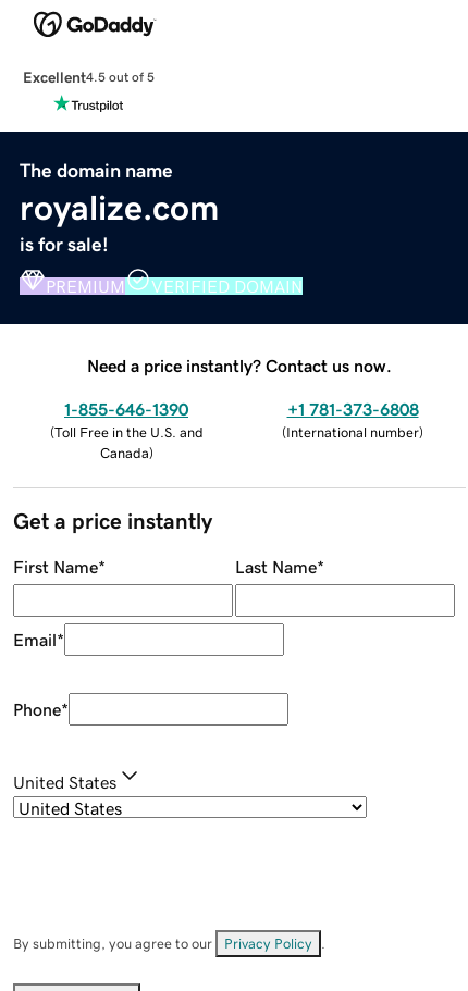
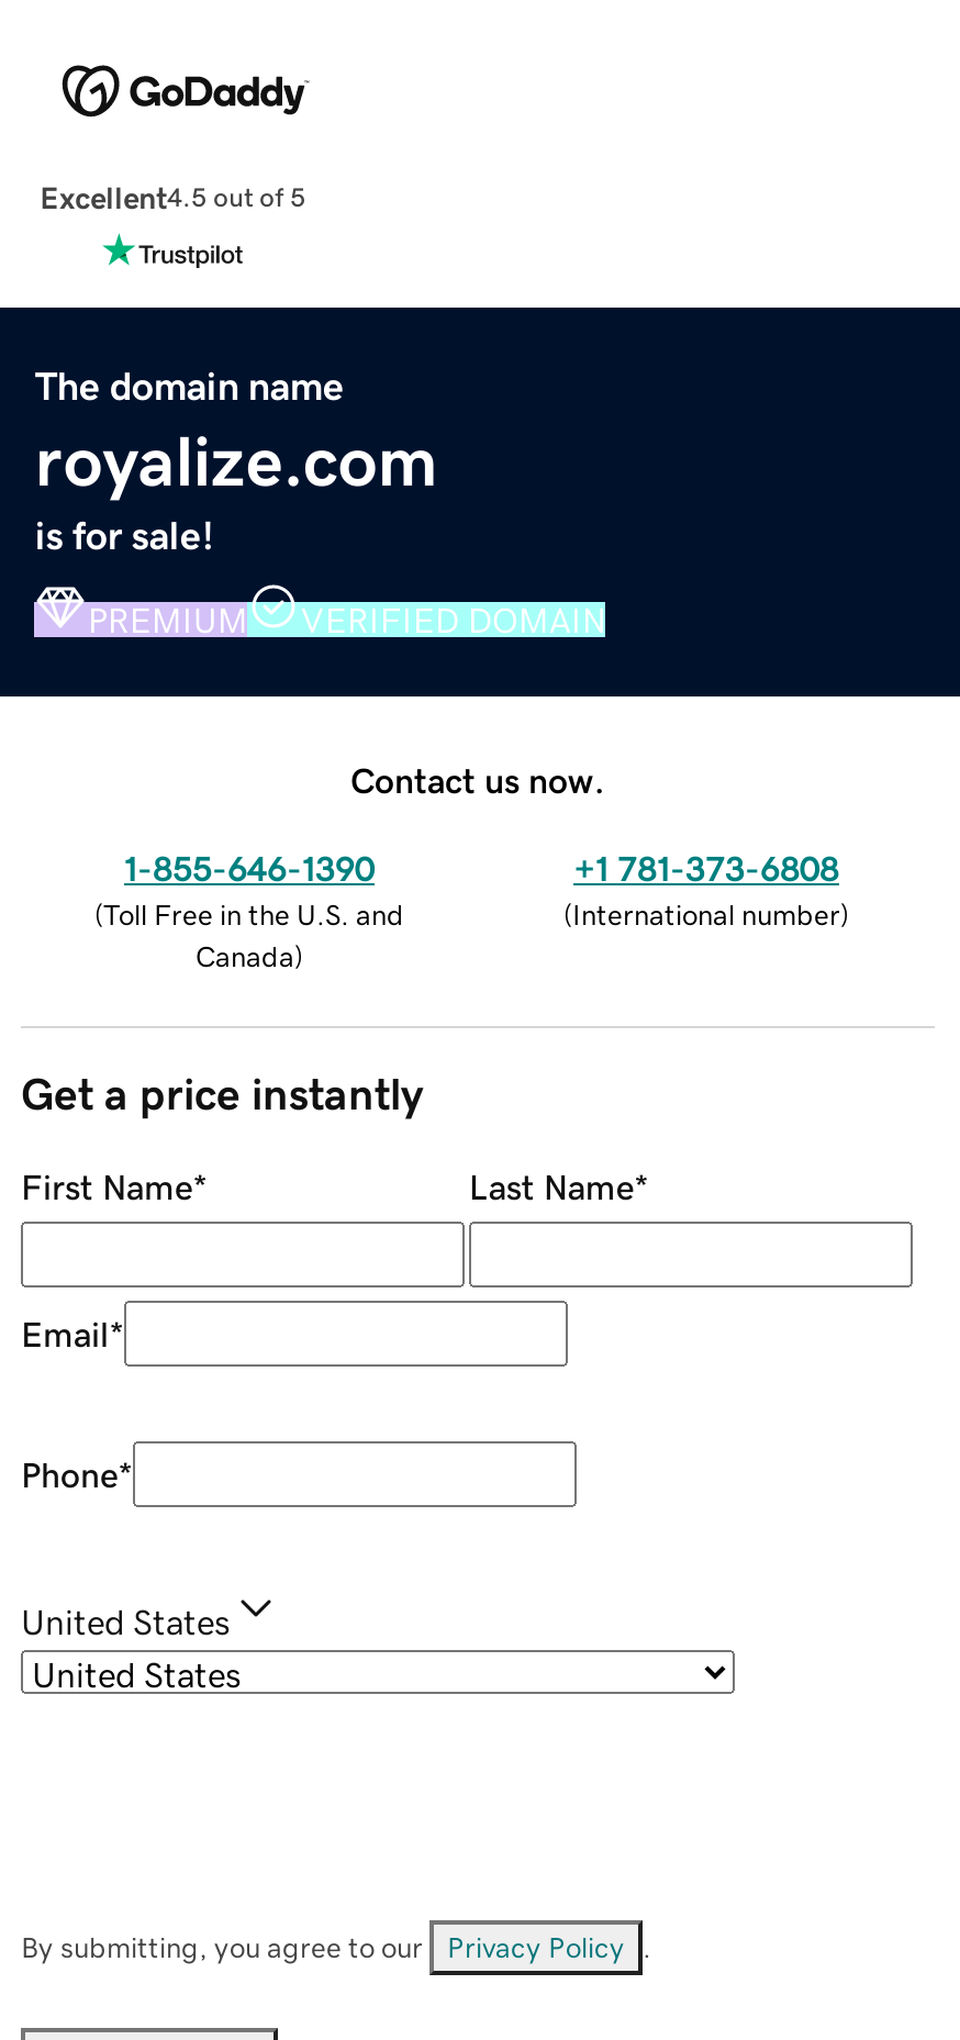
[87,356,392,374] Need a price instantly? Contact us now. -> [350,762,605,797] Contact us now.

